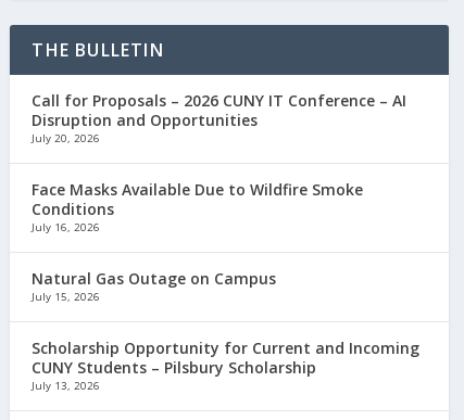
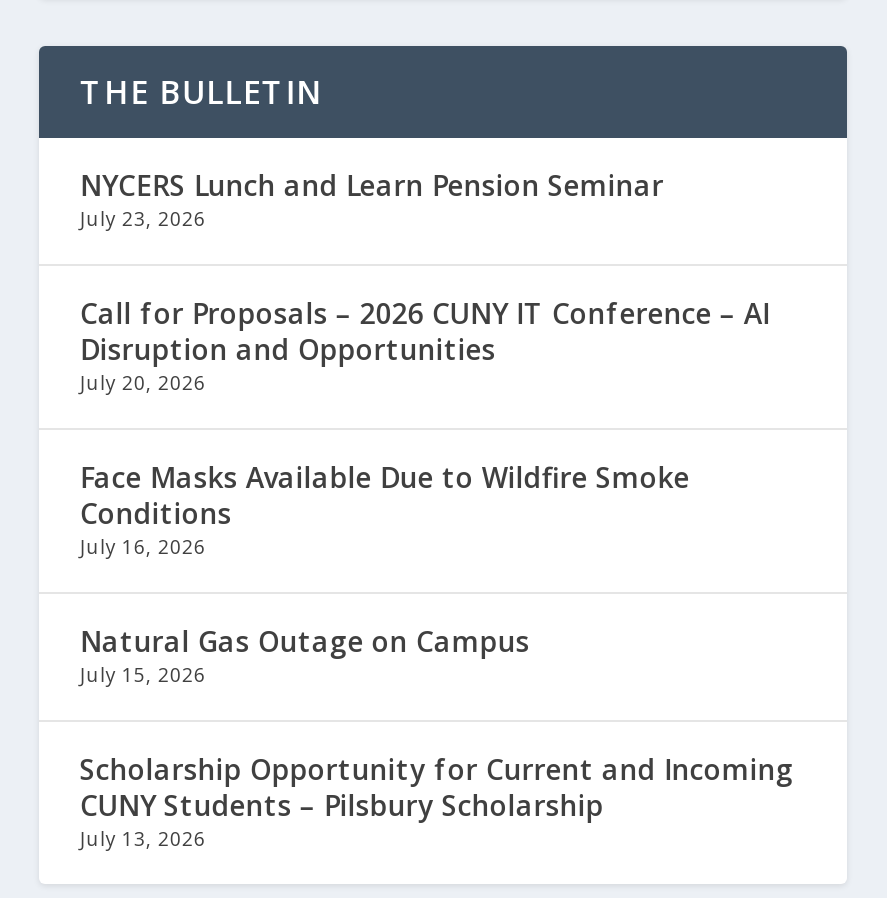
none -> [80,167,664,233] NYCERS Lunch and Learn Pension Seminar | July 23, 2026

